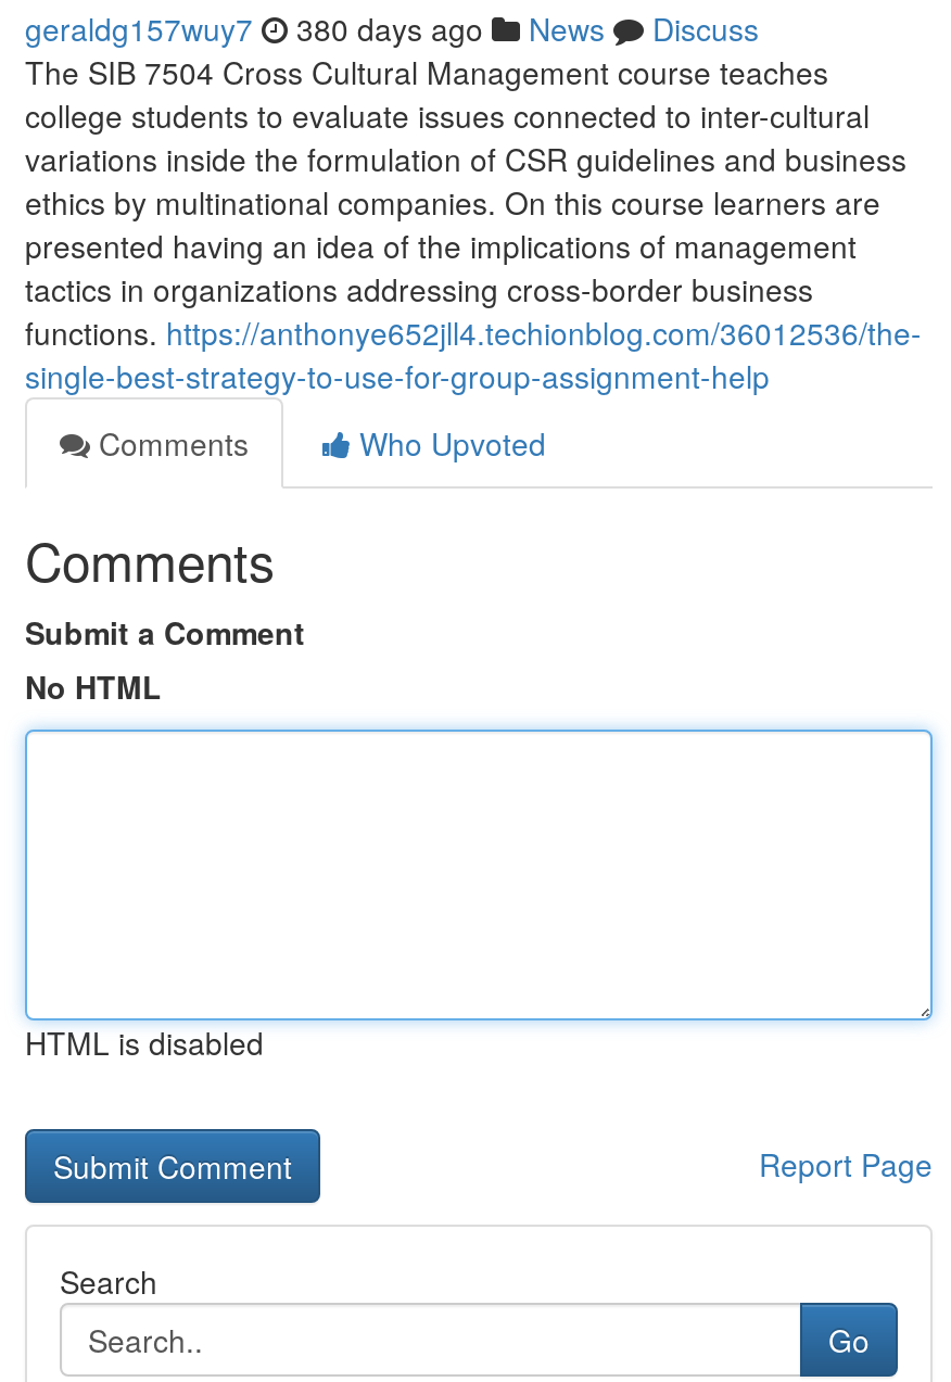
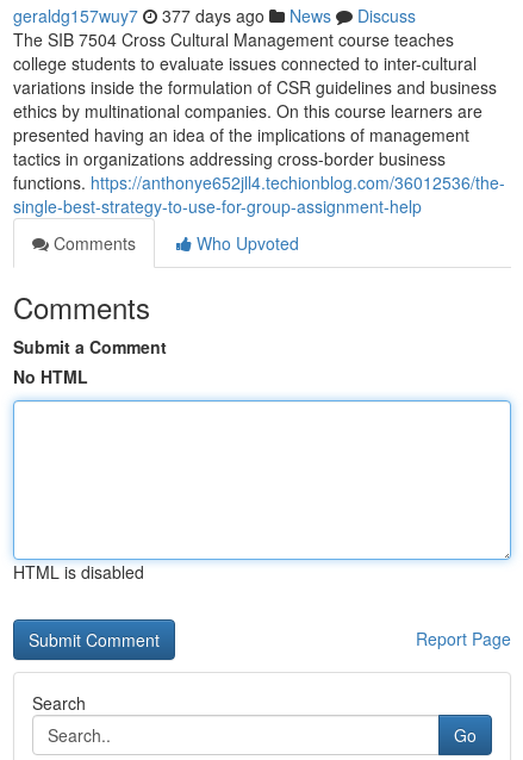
[25,7,759,50] geraldg157wuy7 380 days ago News Discuss -> [13,4,416,27] geraldg157wuy7 377 days ago News Discuss

